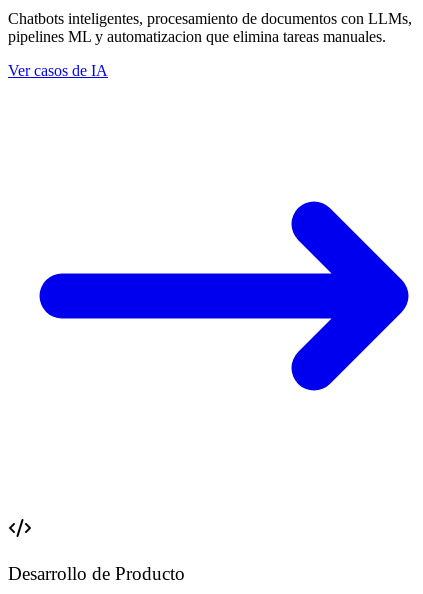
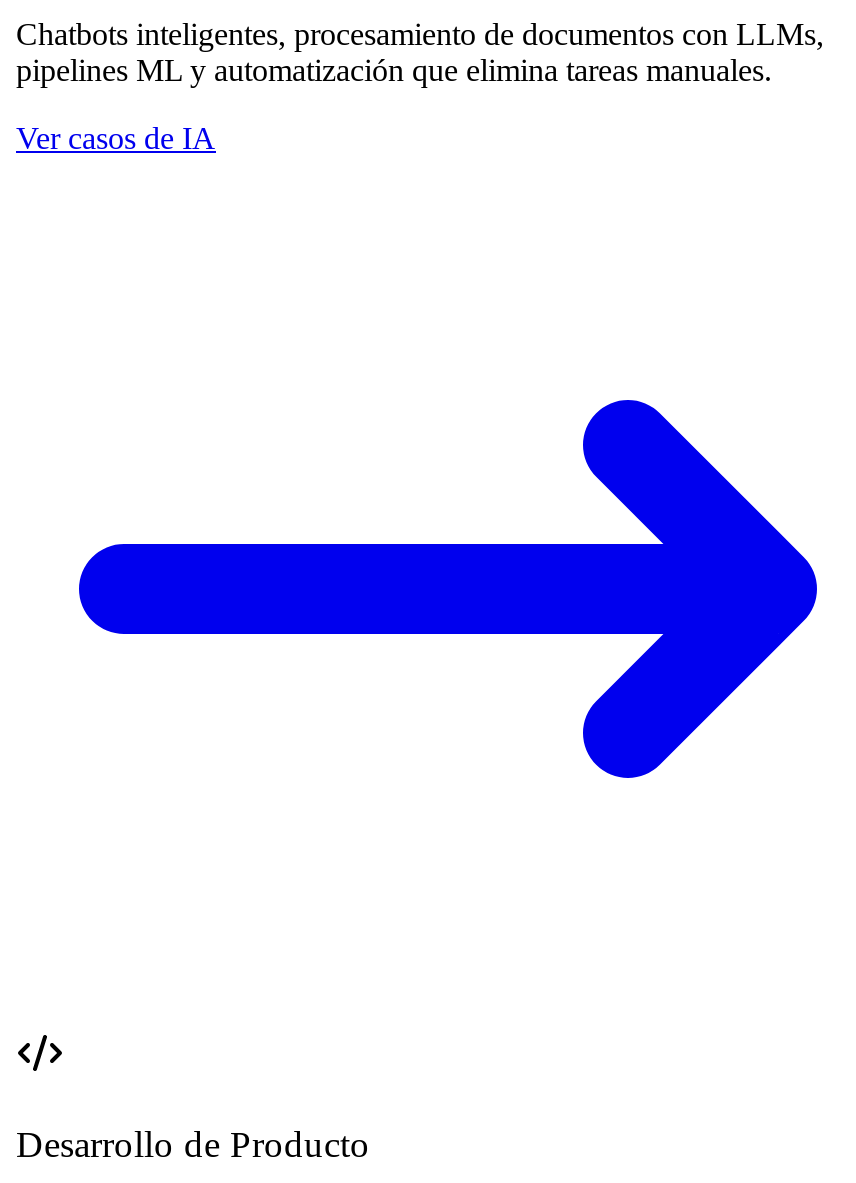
[8,28,386,45] pipelines ML y automatizacion que elimina tareas manuales. -> [16,53,772,87] pipelines ML y automatización que elimina tareas manuales.

